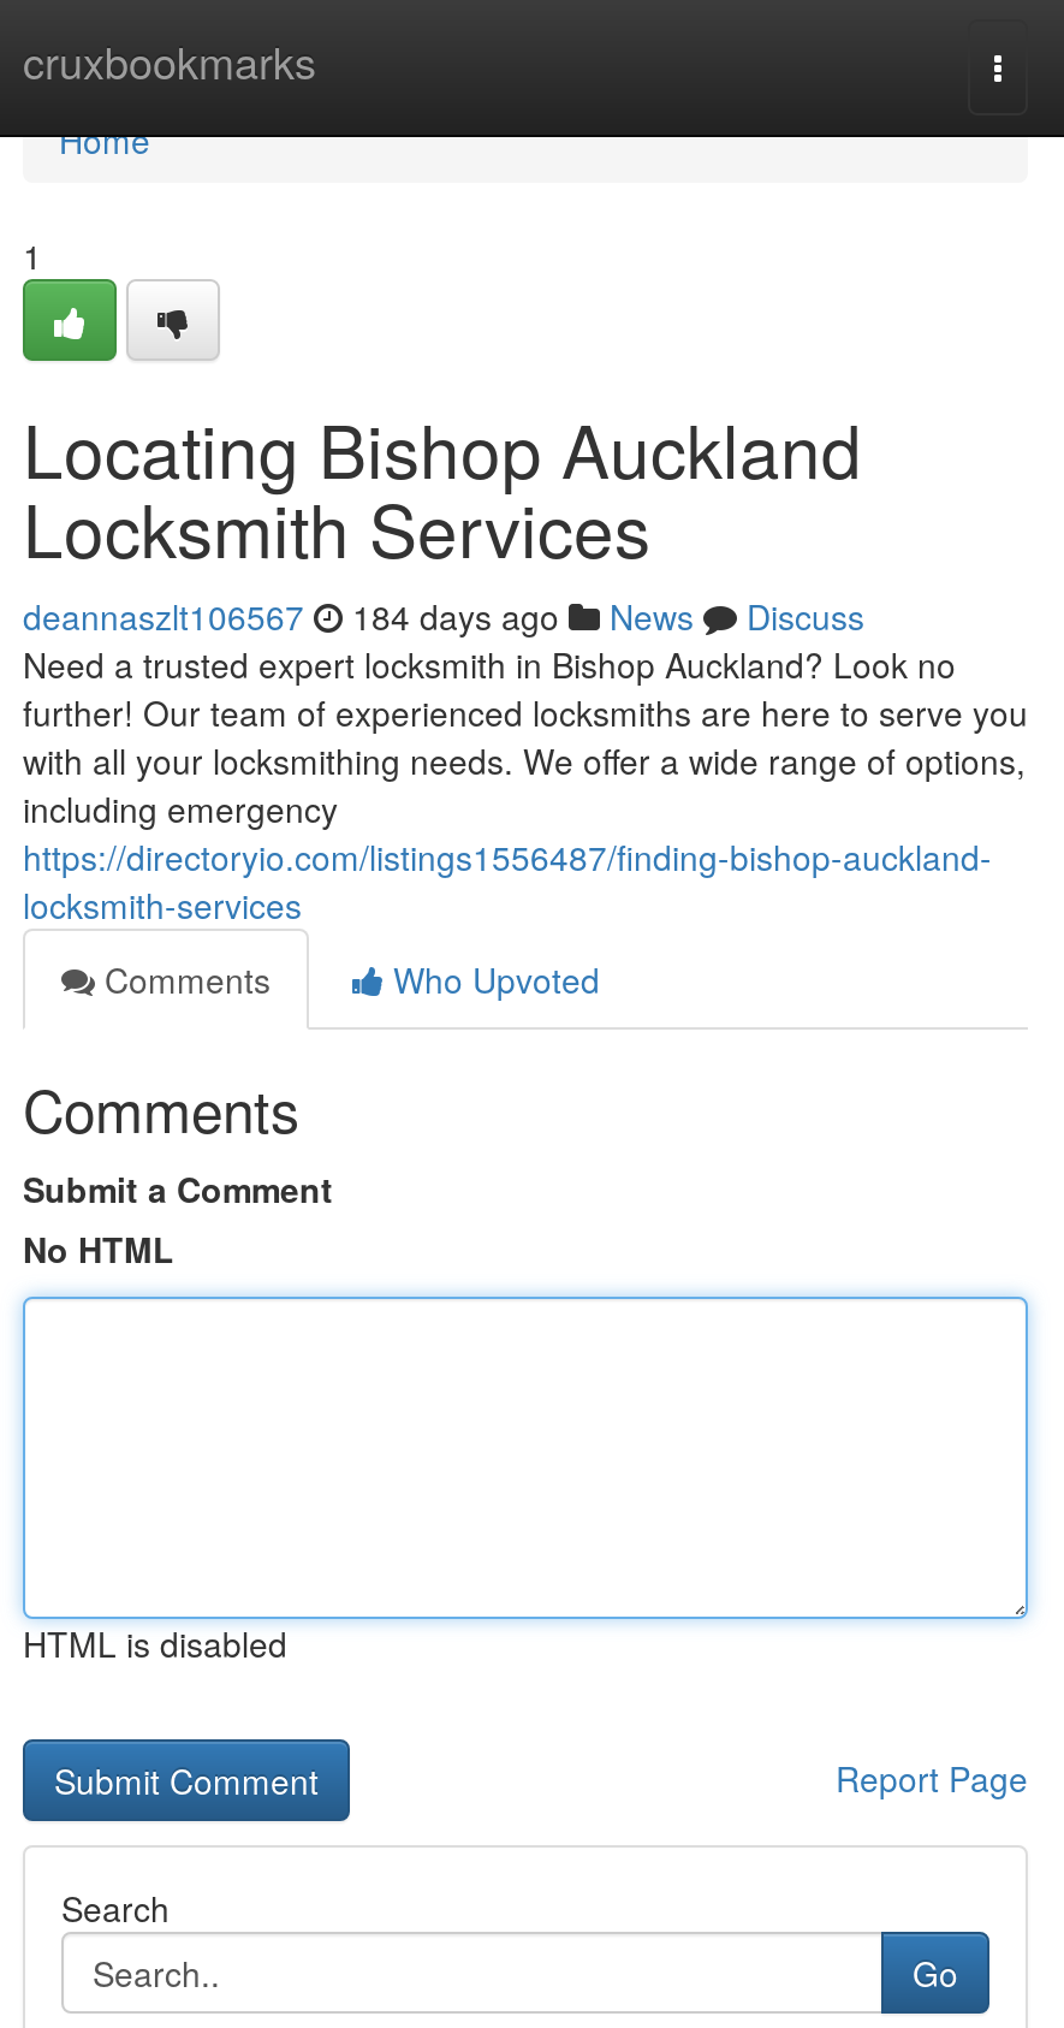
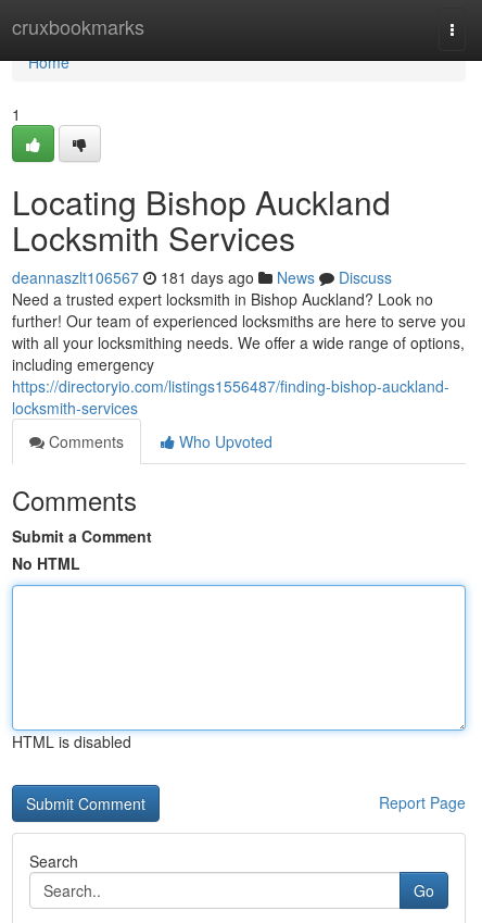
[23,592,864,640] deannaszlt106567 184 days ago News Discuss -> [12,266,392,288] deannaszlt106567 181 days ago News Discuss

